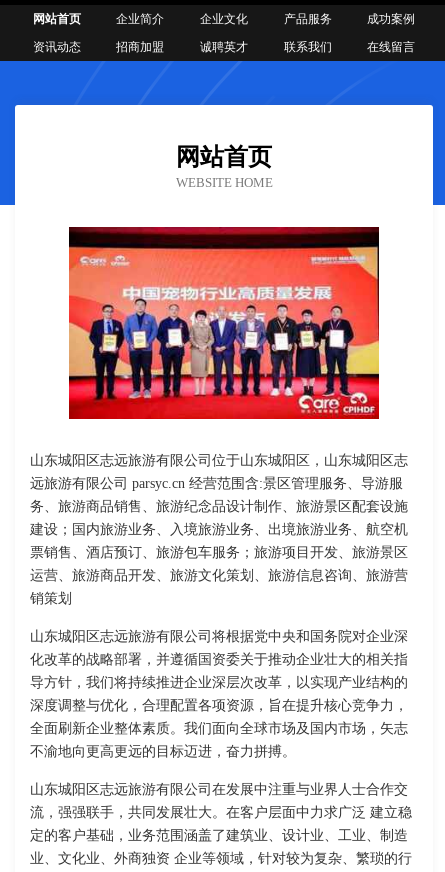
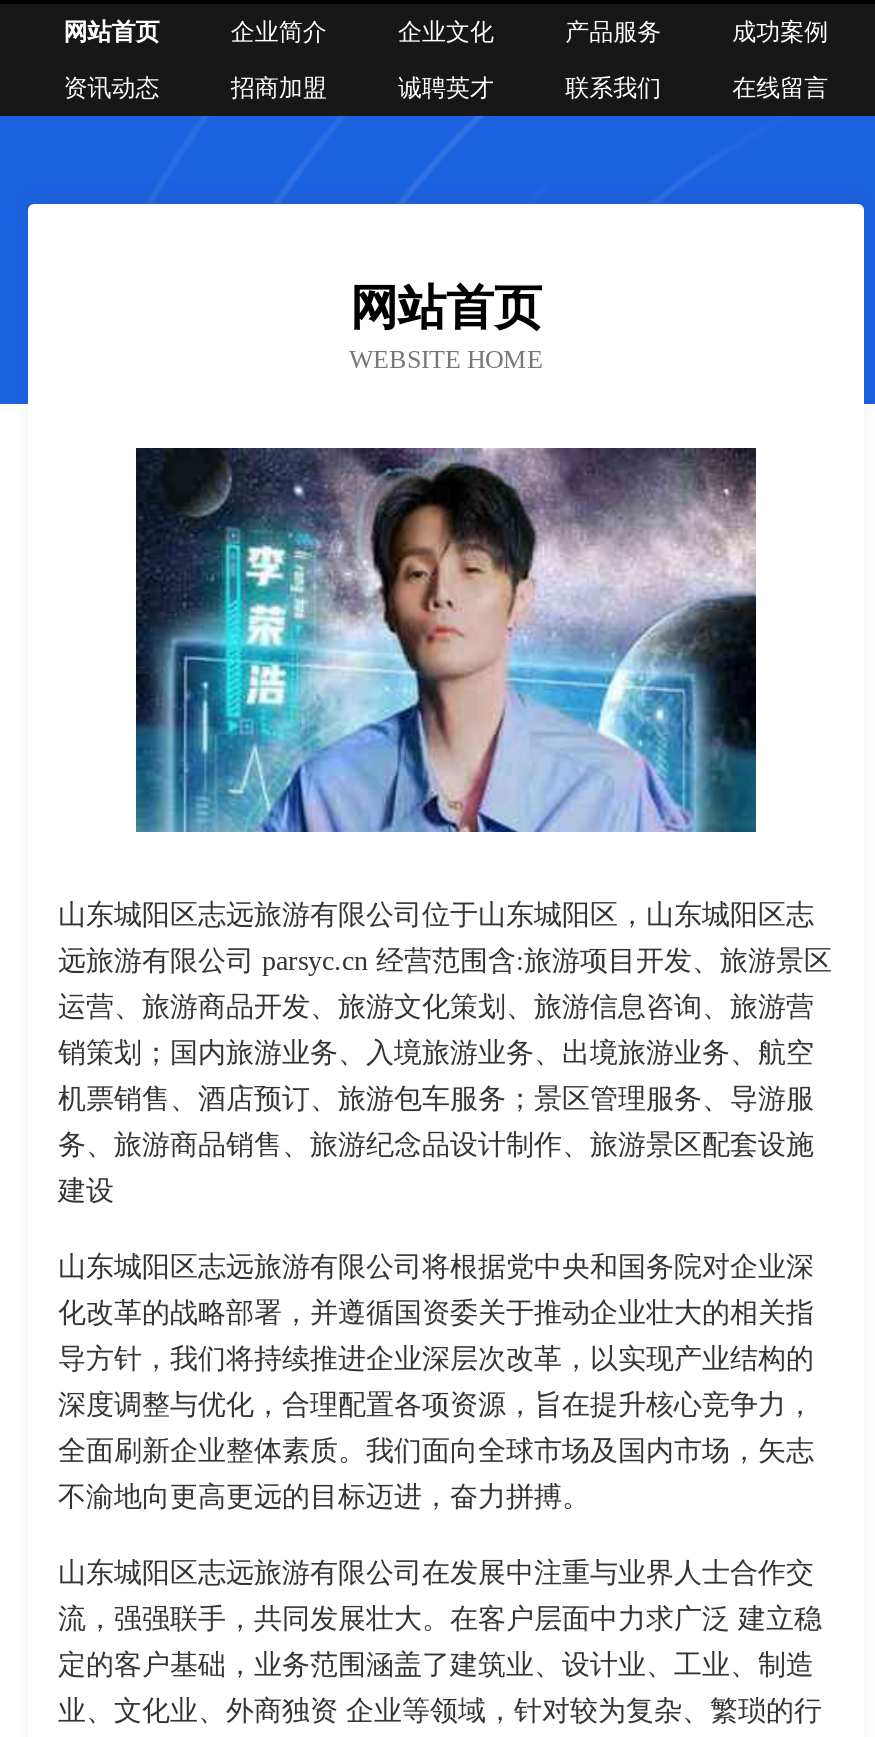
[68,226,380,420] [image] -> [134,446,758,834] [image]
[30,476,403,491] 远旅游有限公司 parsyc.cn 经营范围含:景区管理服务、导游服 -> [58,947,832,1115] 远旅游有限公司 parsyc.cn 经营范围含:旅游项目开发、旅游景区 | 销策划；国内旅游业务、入境旅游业务、出境旅游业务、航空 | 机票销售、酒店预订、旅游包车服务；景区管理服务、导游服
moved [30,499,408,514] -> [58,1131,814,1161]: 务、旅游商品销售、旅游纪念品设计制作、旅游景区配套设施
[30,522,408,606] 建设；国内旅游业务、入境旅游业务、出境旅游业务、航空机 | 票销售、酒店预订、旅游包车服务；旅游项目开发、旅游景区 | 销策划 -> [58,1177,114,1207] 建设
moved [30,568,408,583] -> [58,993,814,1023]: 运营、旅游商品开发、旅游文化策划、旅游信息咨询、旅游营

